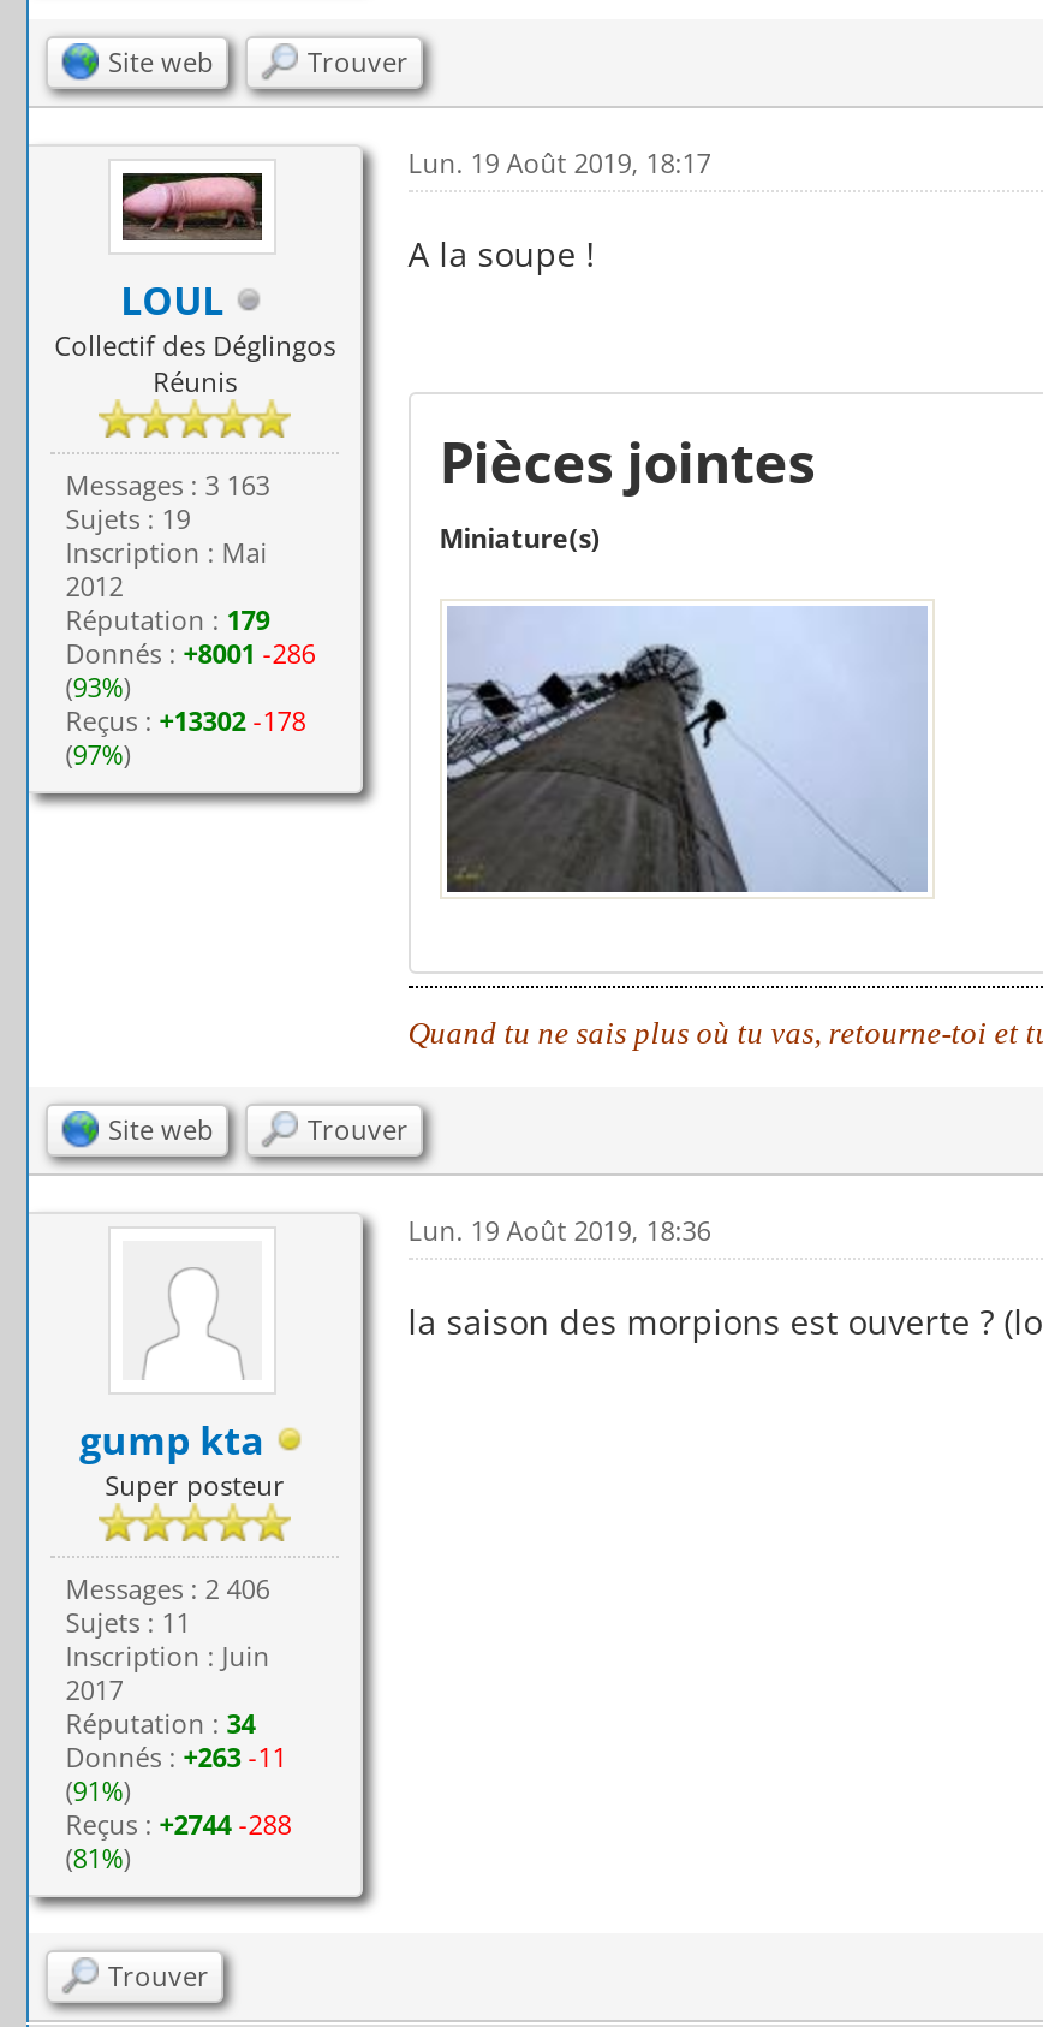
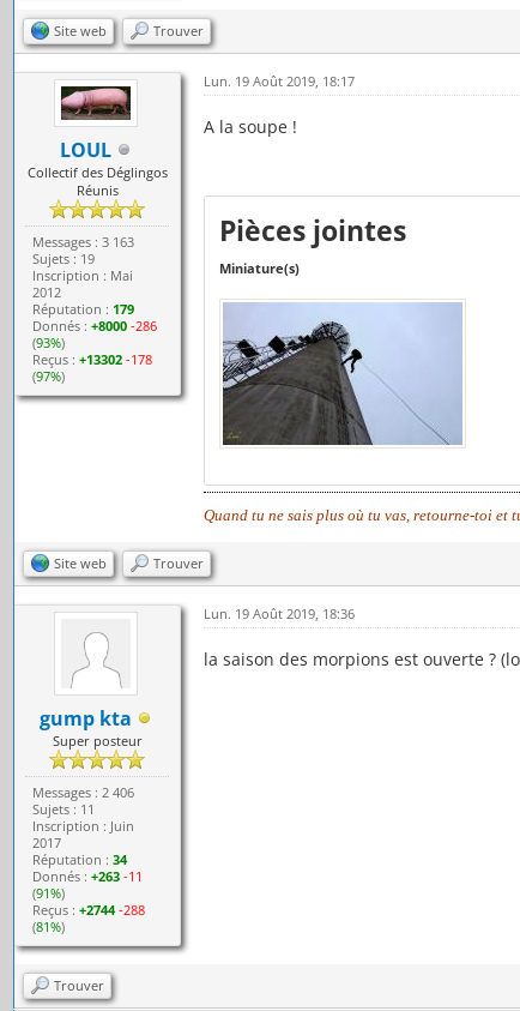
[66,634,316,670] Donnés : +8001 -286 -> [33,316,157,334] Donnés : +8000 -286

